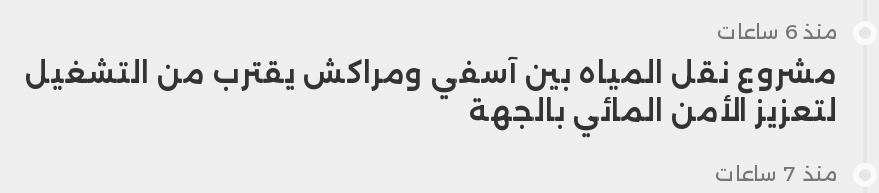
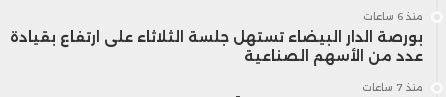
[25,54,837,128] مشروع نقل المياه بين آسفي ومراكش يقترب من التشغيل | لتعزيز الأمن المائي بالجهة -> [10,28,423,65] بورصة الدار البيضاء تستهل جلسة الثلاثاء على ارتفاع بقيادة | عدد من الأسهم الصناعية

